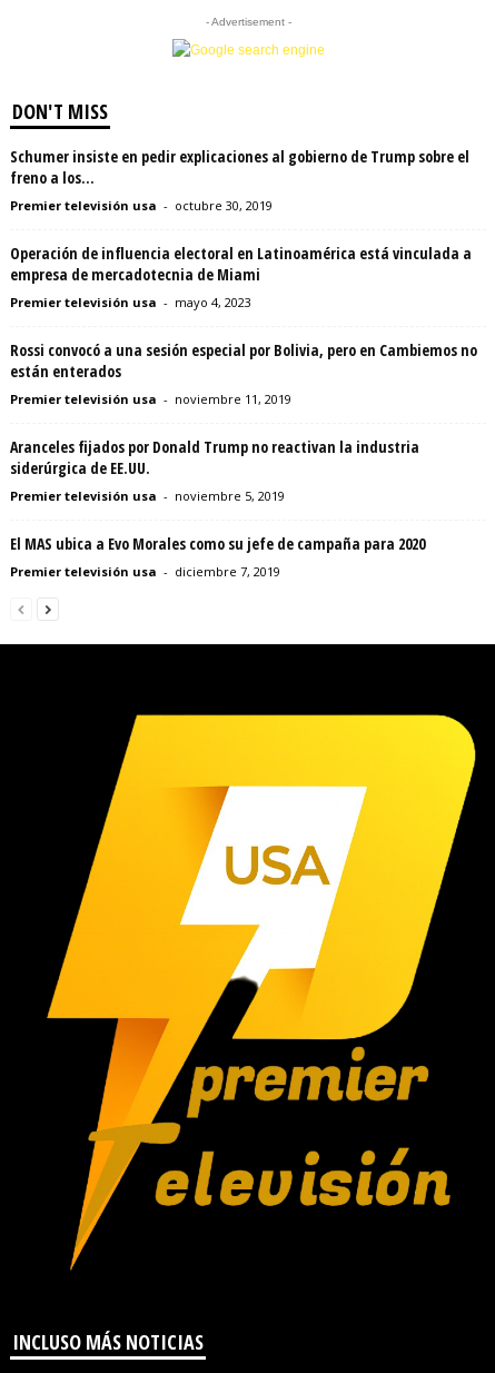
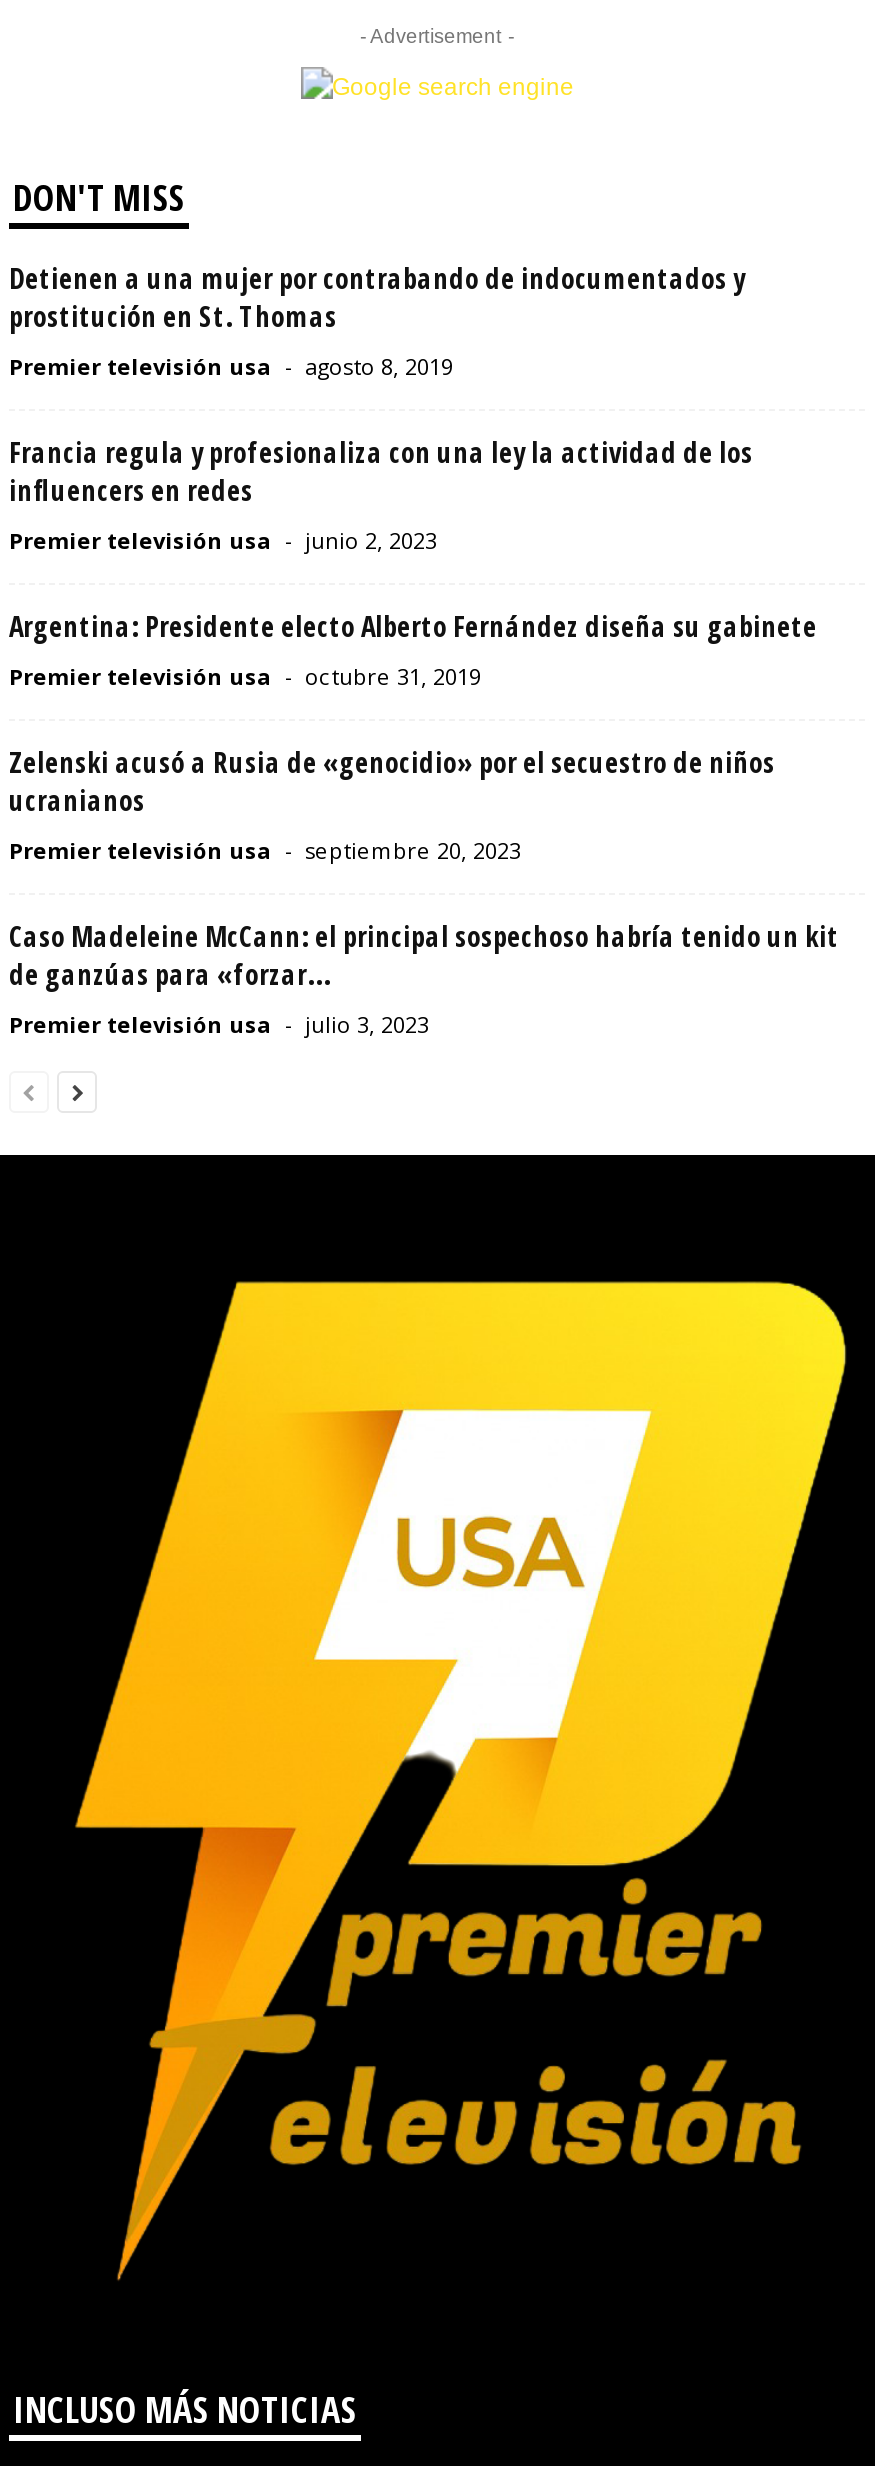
[10,145,469,213] Schumer insiste en pedir explicaciones al gobierno de Trump sobre el | freno a los... | Premier televisión usa - octubre 30, 2019 -> [9,259,745,381] Detienen a una mujer por contrabando de indocumentados y | prostitución en St. Thomas | Premier televisión usa - agosto 8, 2019
[10,242,472,310] Operación de influencia electoral en Latinoamérica está vinculada a | empresa de mercadotecnia de Miami | Premier televisión usa - mayo 4, 2023 -> [9,433,753,555] Francia regula y profesionaliza con una ley la actividad de los | influencers en redes | Premier televisión usa - junio 2, 2023
[10,339,477,407] Rossi convocó a una sesión especial por Bolivia, pero en Cambiemos no | están enterados | Premier televisión usa - noviembre 11, 2019 -> [9,607,817,691] Argentina: Presidente electo Alberto Fernández diseña su gabinete | Premier televisión usa - octubre 31, 2019
[10,436,419,504] Aranceles fijados por Donald Trump no reactivan la industria | siderúrgica de EE.UU. | Premier televisión usa - noviembre 5, 2019 -> [9,743,775,865] Zelenski acusó a Rusia de «genocidio» por el secuestro de niños | ucranianos | Premier televisión usa - septiembre 20, 2023
[10,533,425,579] El MAS ubica a Evo Morales como su jefe de campaña para 2020 | Premier televisión usa - diciembre 7, 2019 -> [9,917,839,1039] Caso Madeleine McCann: el principal sospechoso habría tenido un kit | de ganzúas para «forzar... | Premier televisión usa - julio 3, 2023

